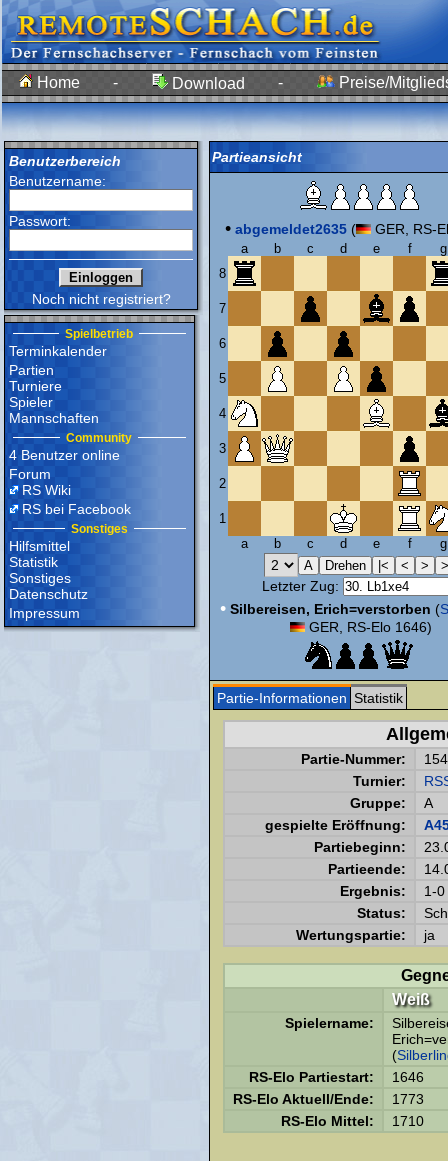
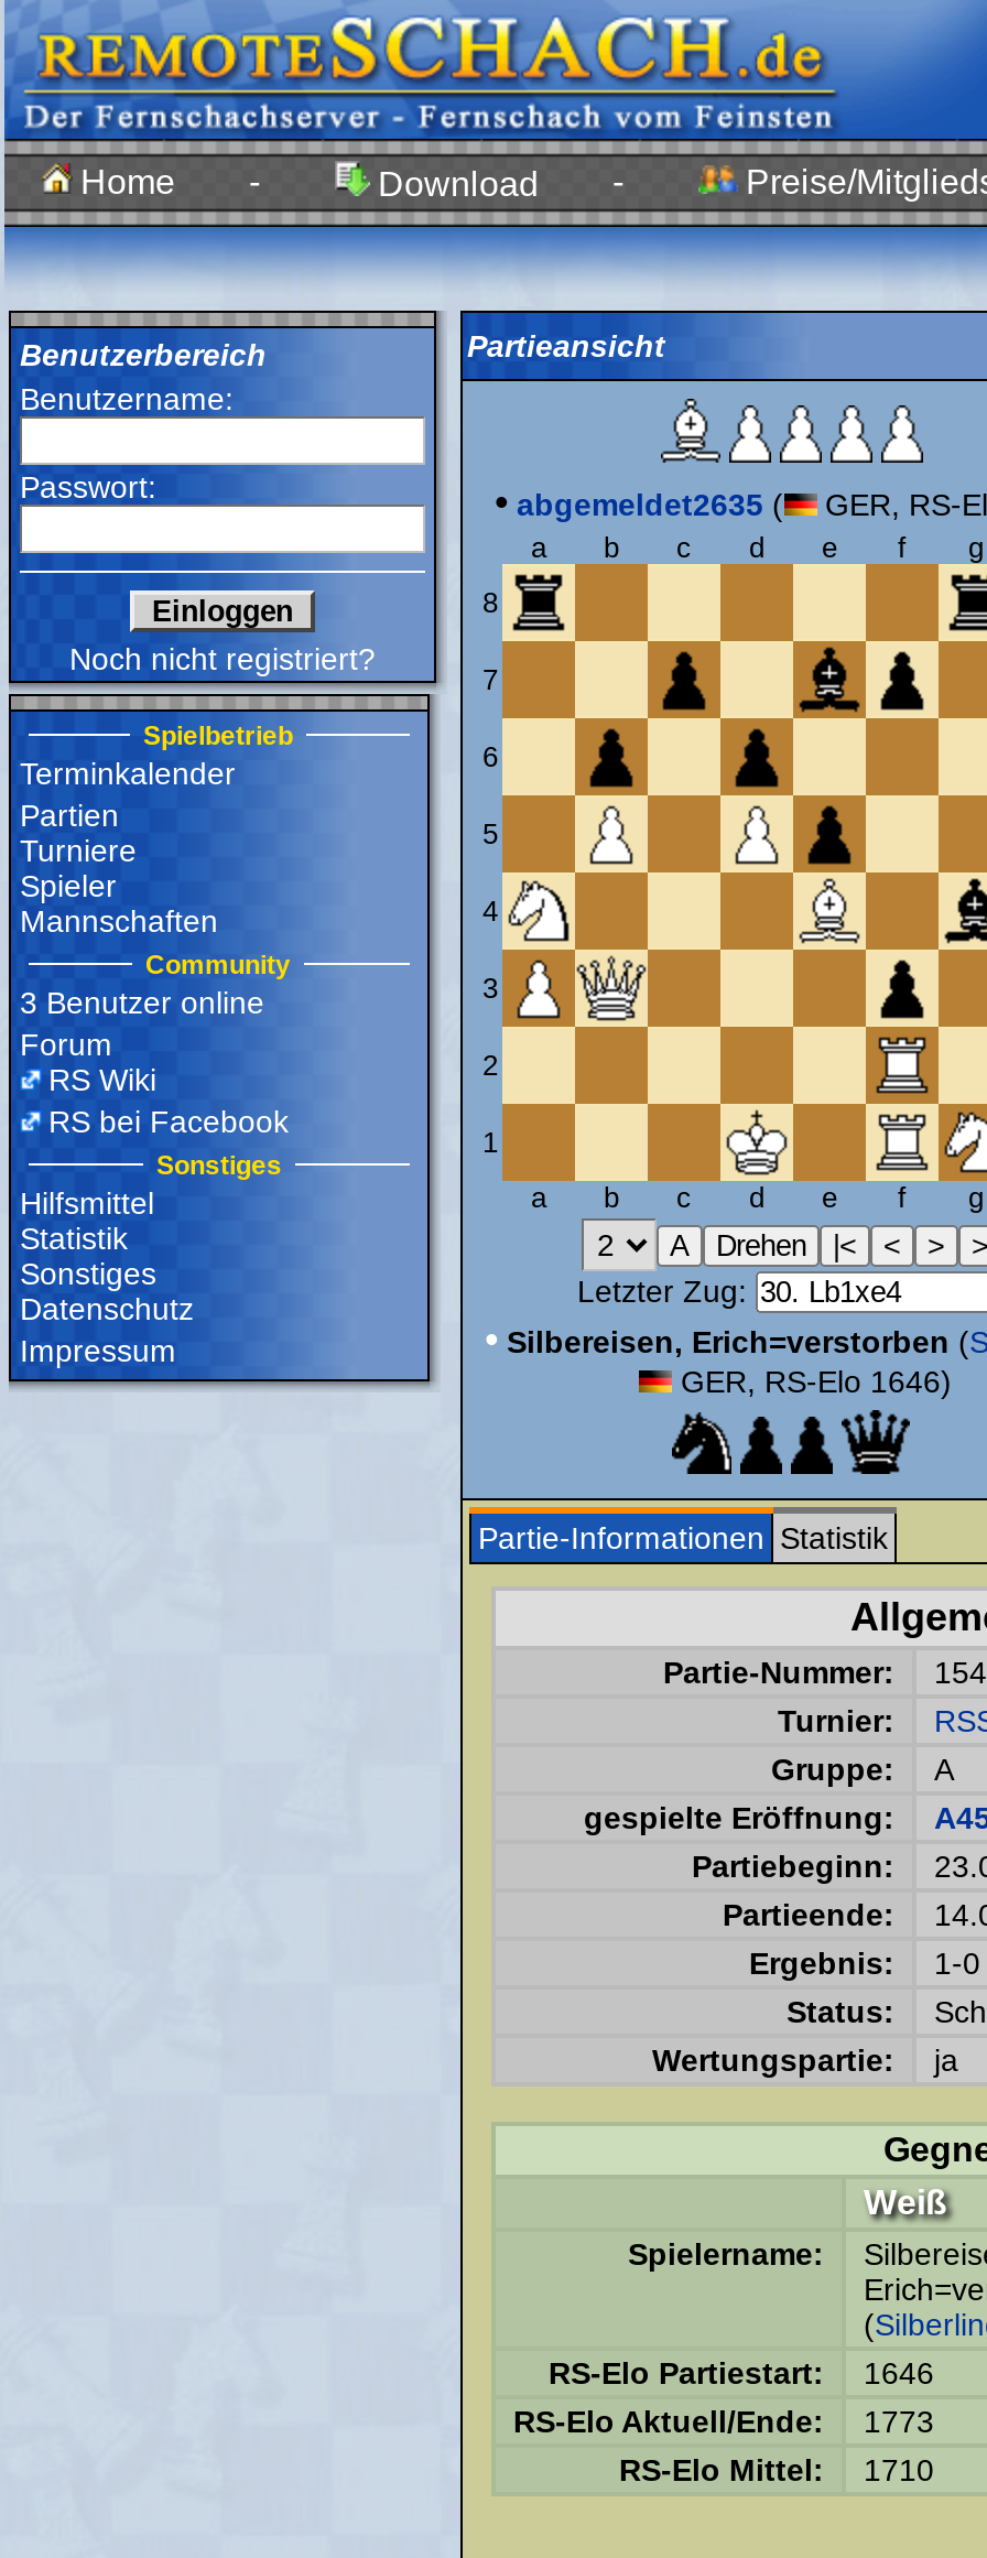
[9,447,120,463] 4 Benutzer online -> [20,985,264,1020] 3 Benutzer online

